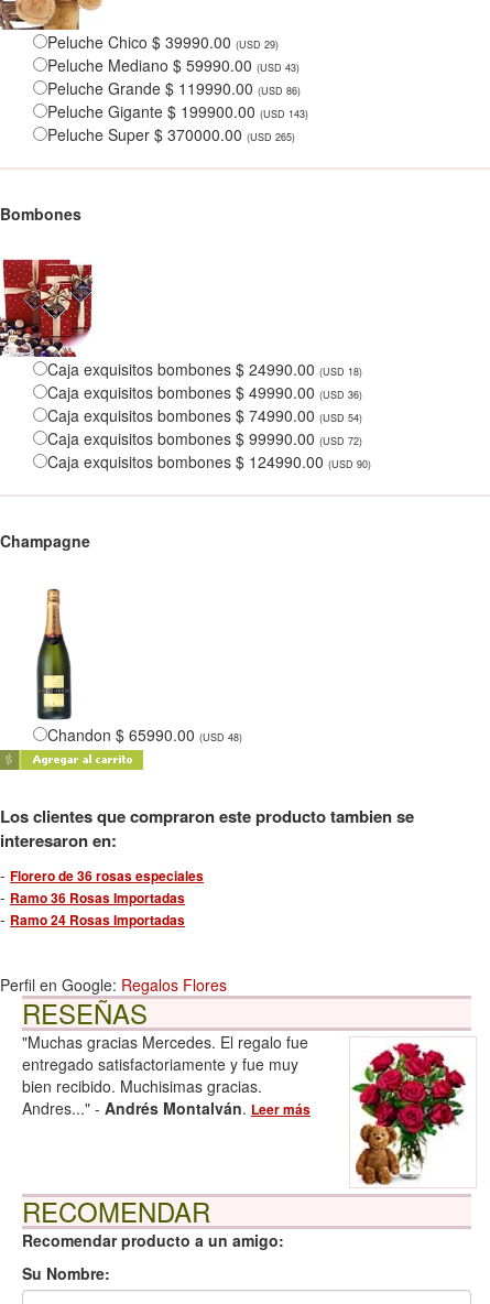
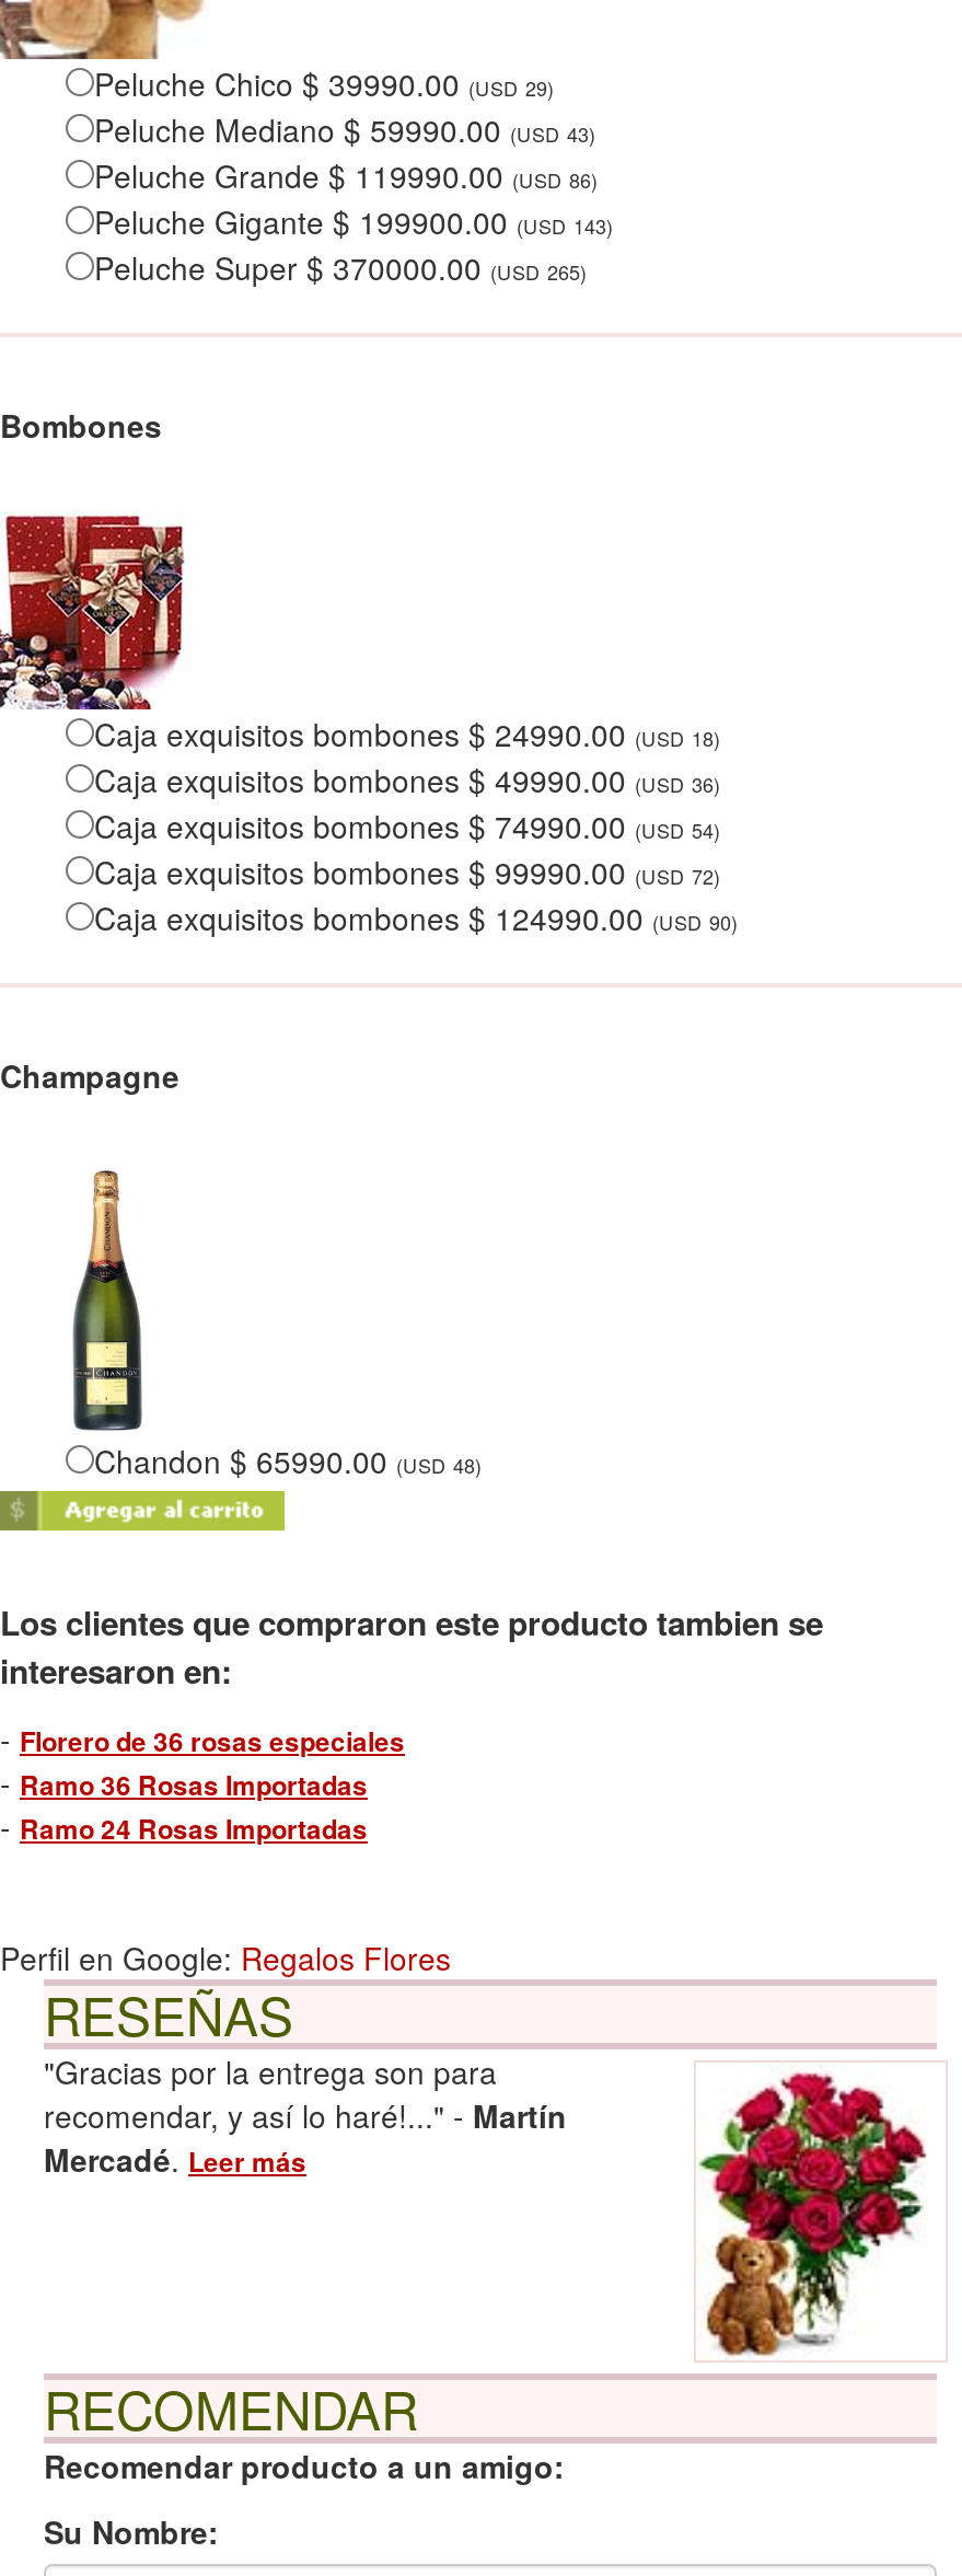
[22,1030,311,1119] "Muchas gracias Mercedes. El regalo fue | entregado satisfactoriamente y fue muy | bien recibido. Muchisimas gracias. | Andres..." - Andrés Montalván. Leer más -> [44,2049,567,2180] "Gracias por la entrega son para | recomendar, y así lo haré!..." - Martín | Mercadé. Leer más

